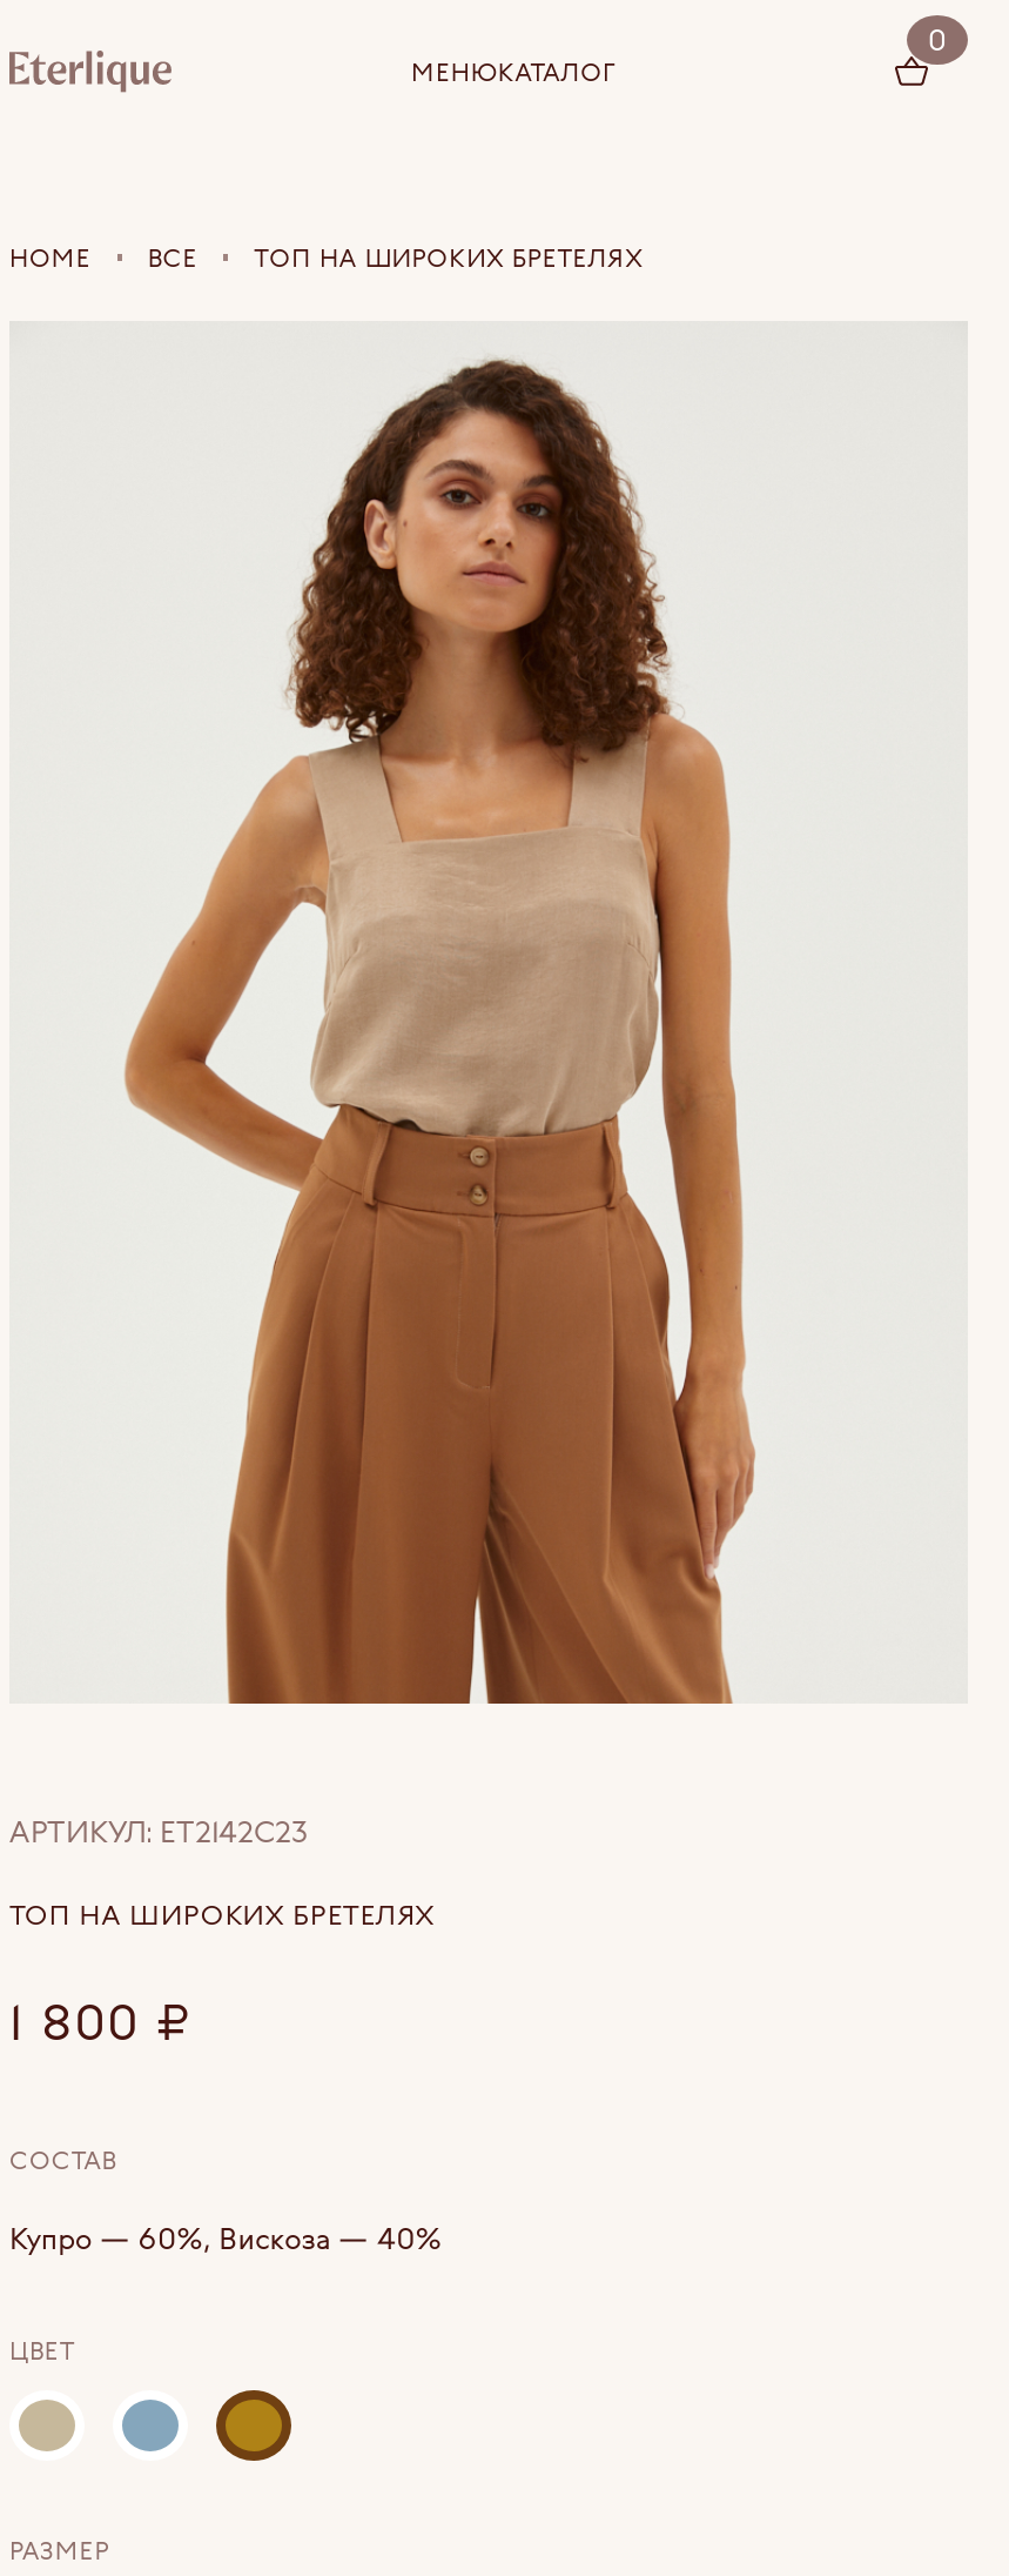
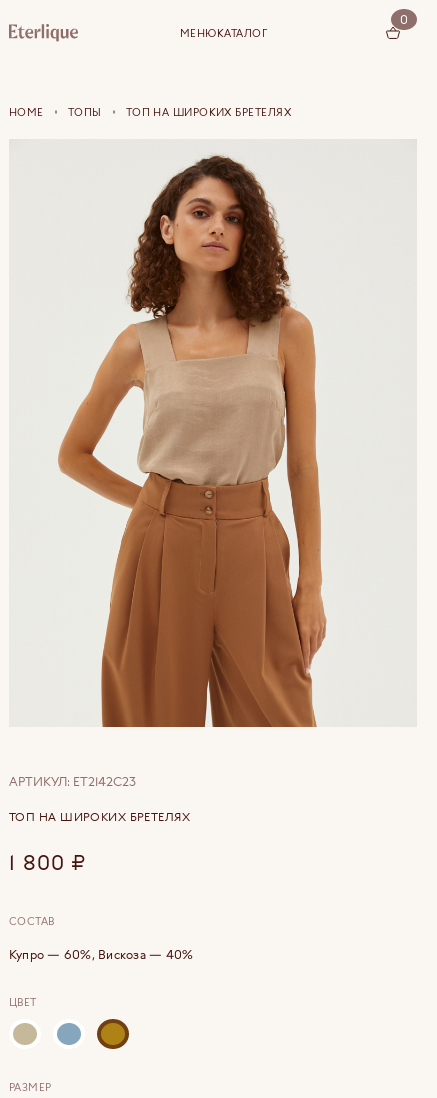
[148,241,198,274] ВСЕ -> [68,105,102,119] ТОПЫ

